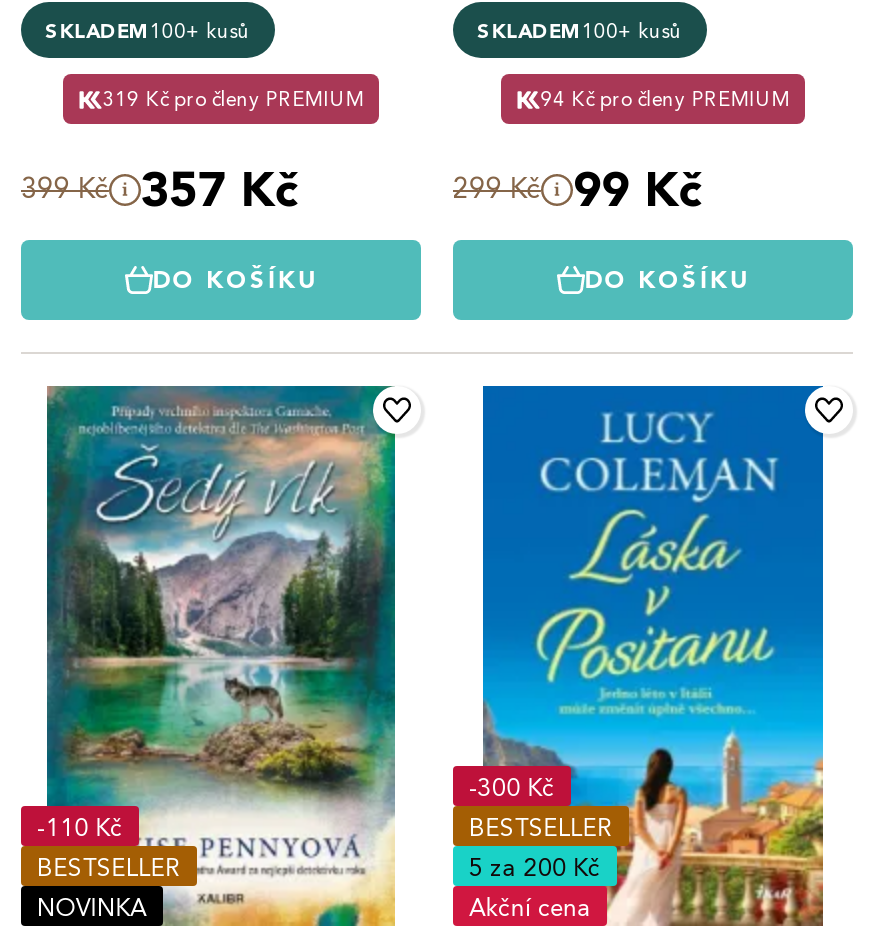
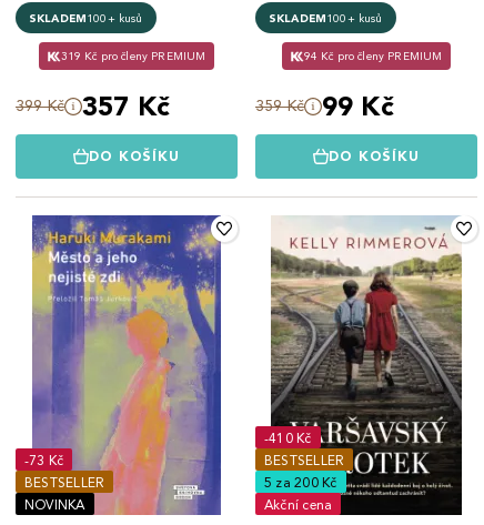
[453,160,703,218] 299 Kč 99 Kč -> [255,90,394,122] 359 Kč 99 Kč
[37,386,397,928] [image] | -110 Kč -> [24,215,223,516] [image] | -73 Kč
[469,384,825,928] [image] | -300 Kč -> [264,215,463,516] [image] | -410 Kč

